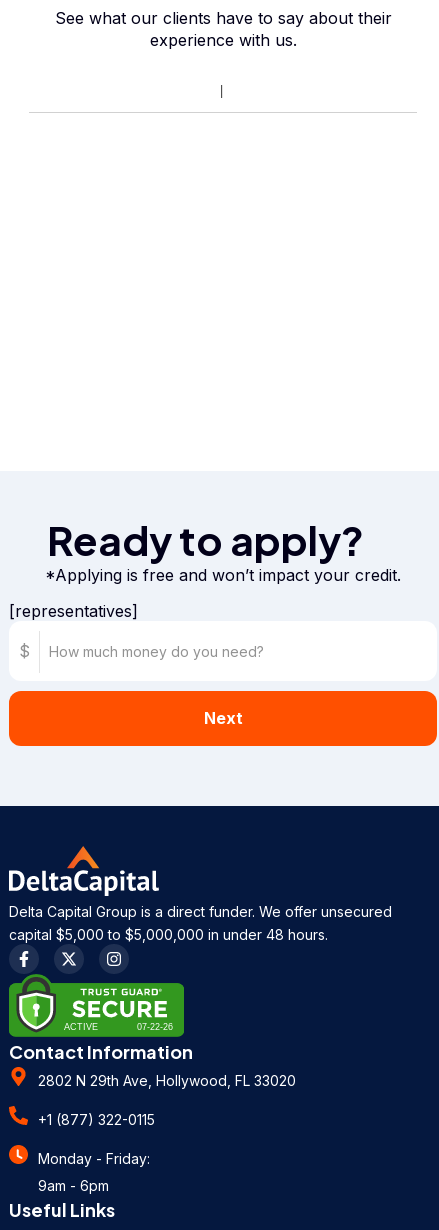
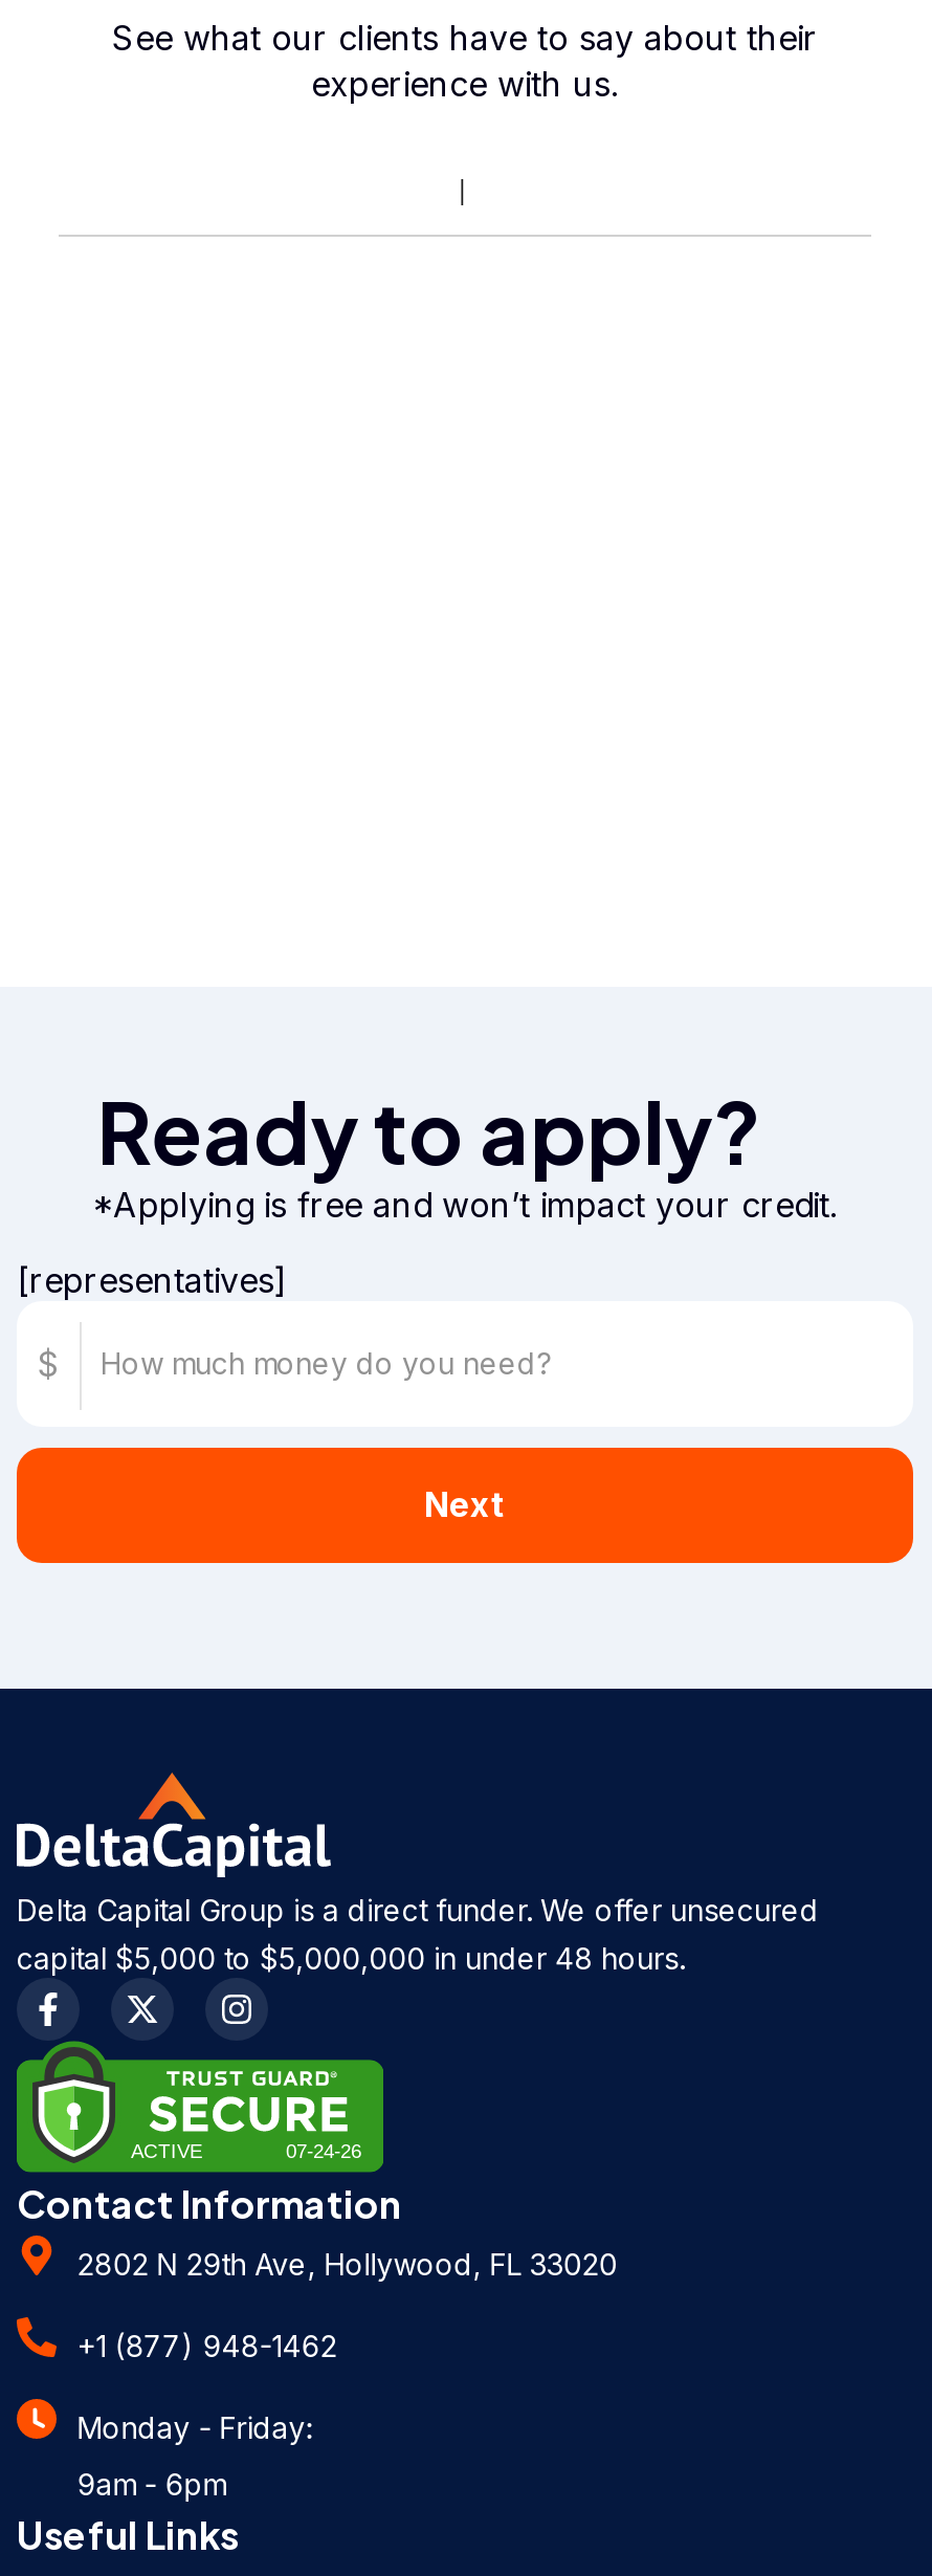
[38,1111,155,1128] +1 (877) 322-0115 -> [77,2328,337,2364] +1 (877) 948-1462

